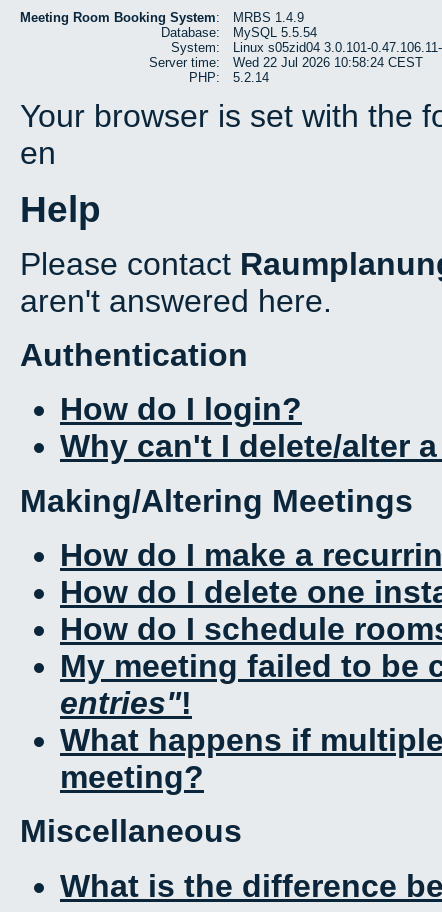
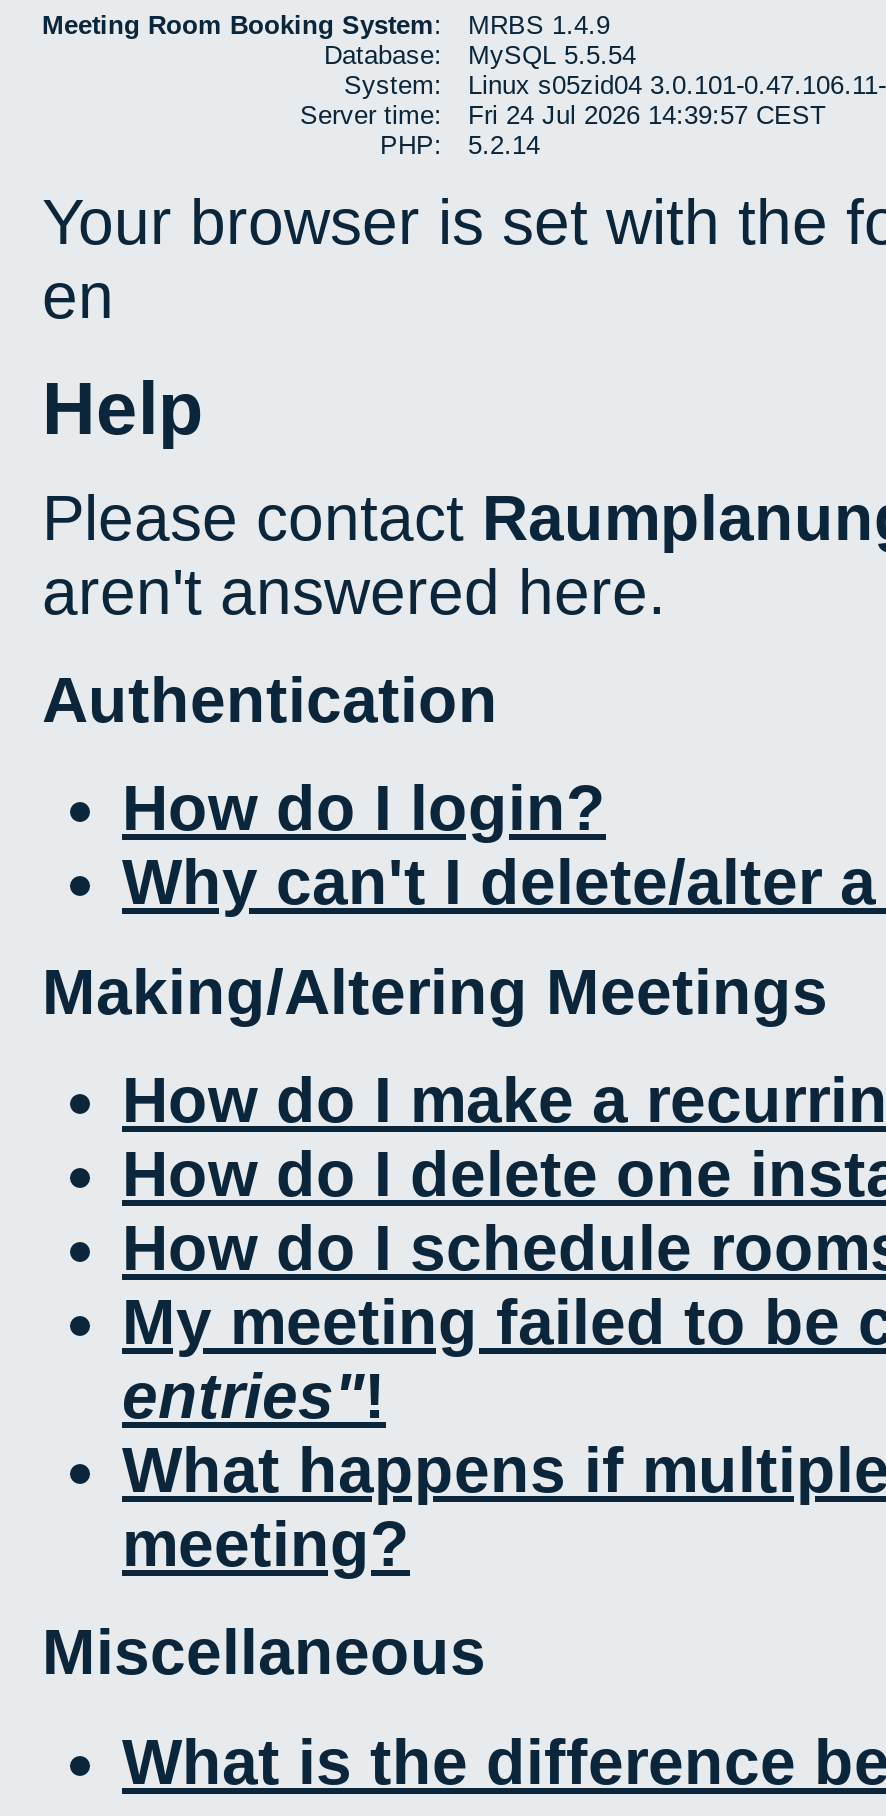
[149,55,423,70] Server time: Wed 22 Jul 2026 10:58:24 CEST -> [300,101,826,131] Server time: Fri 24 Jul 2026 14:39:57 CEST

